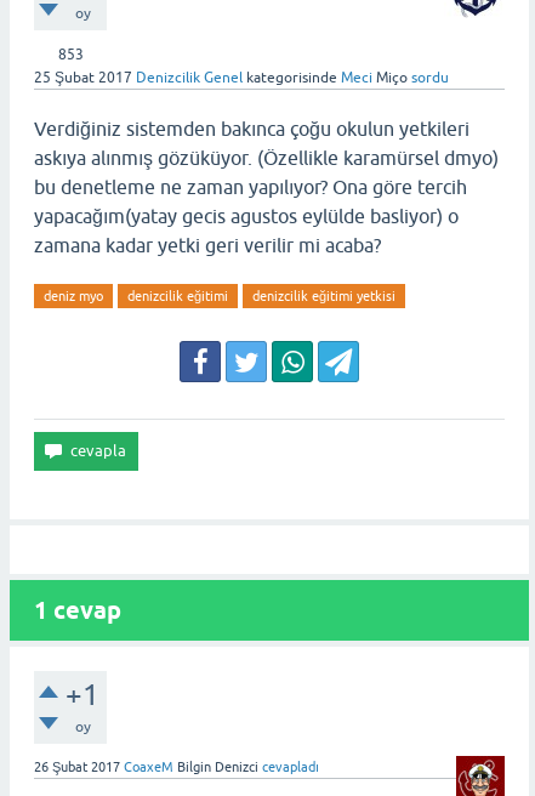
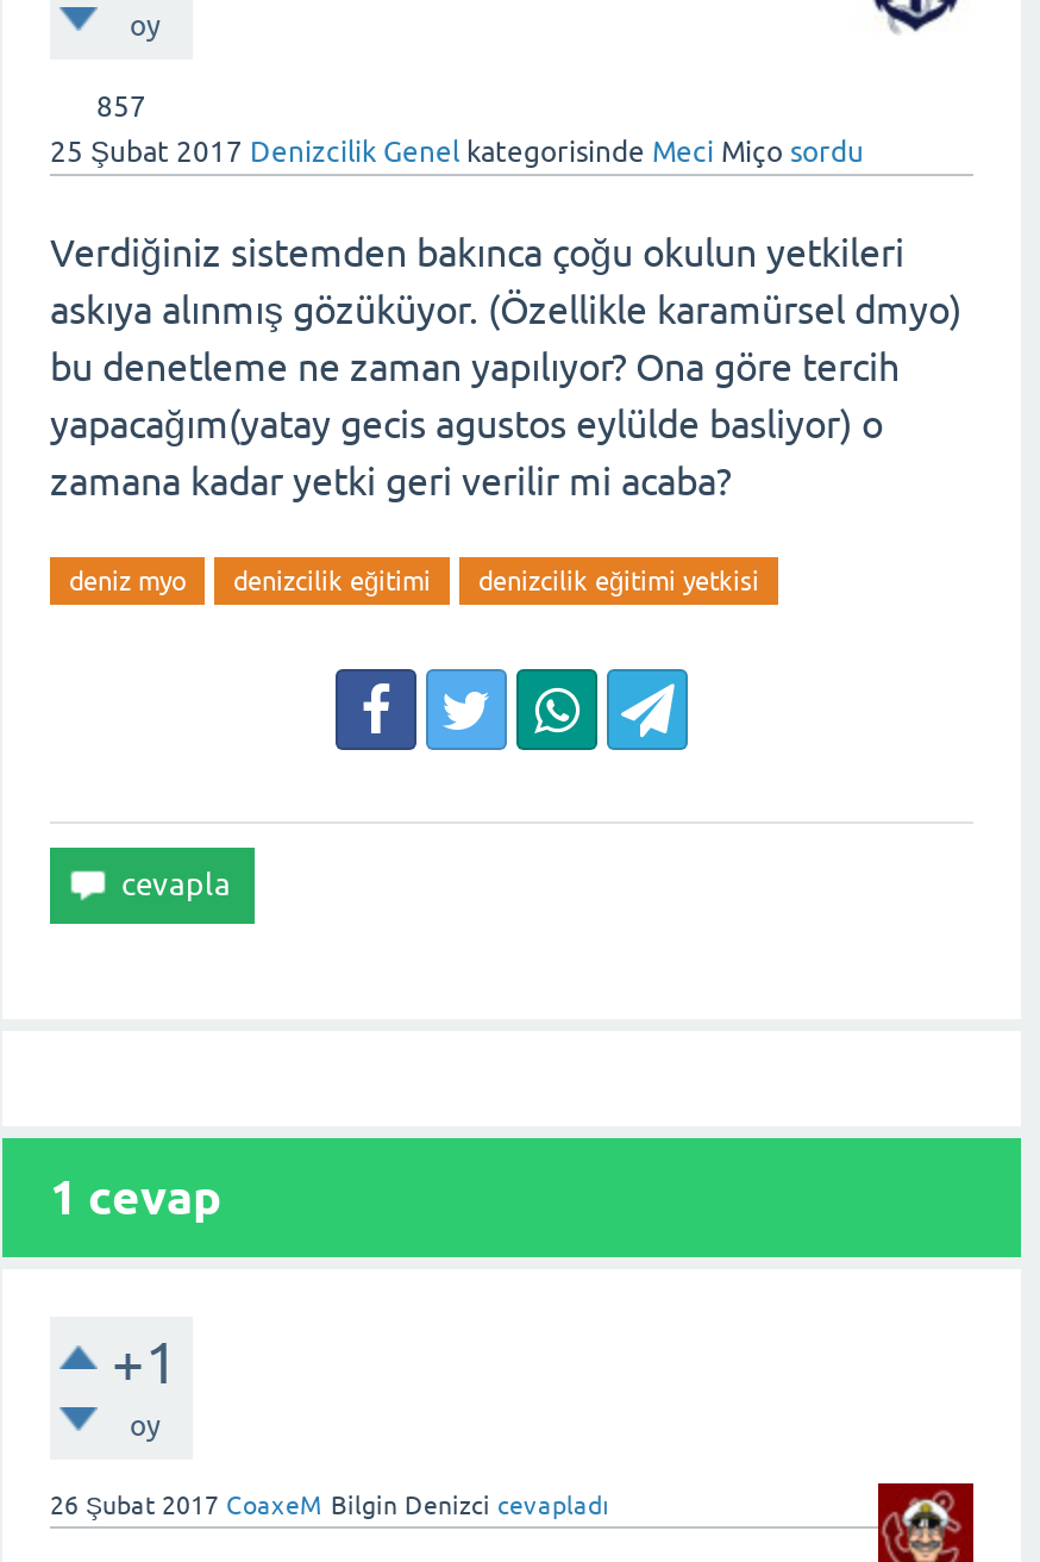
[58,46,83,63] 853 -> [96,90,146,124] 857

